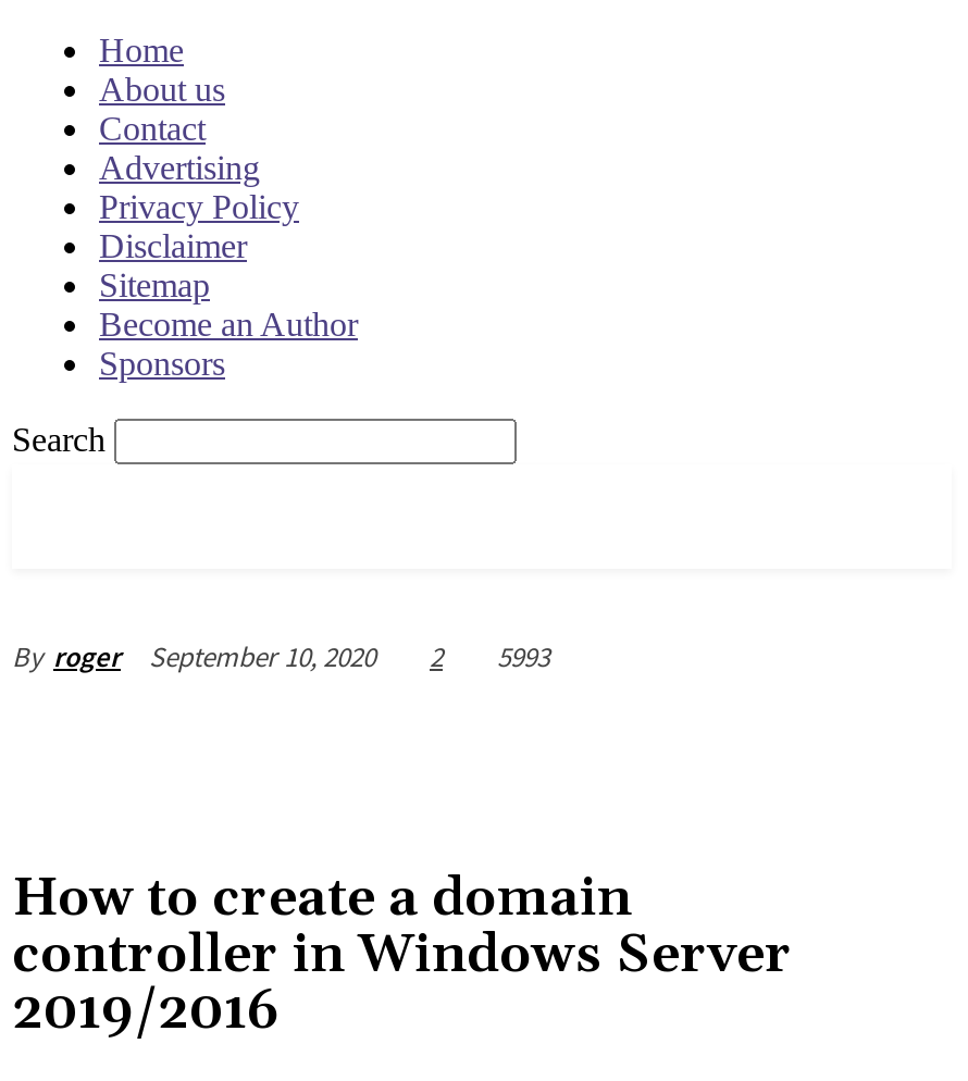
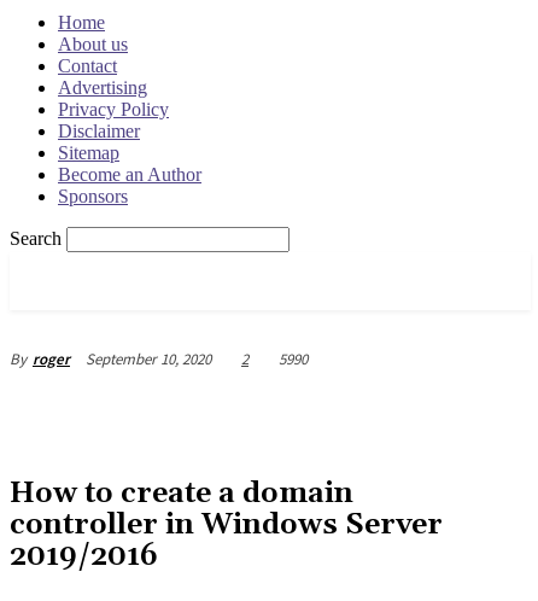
[12,638,549,675] By roger September 10, 2020 2 5993 -> [10,349,308,369] By roger September 10, 2020 2 5990

